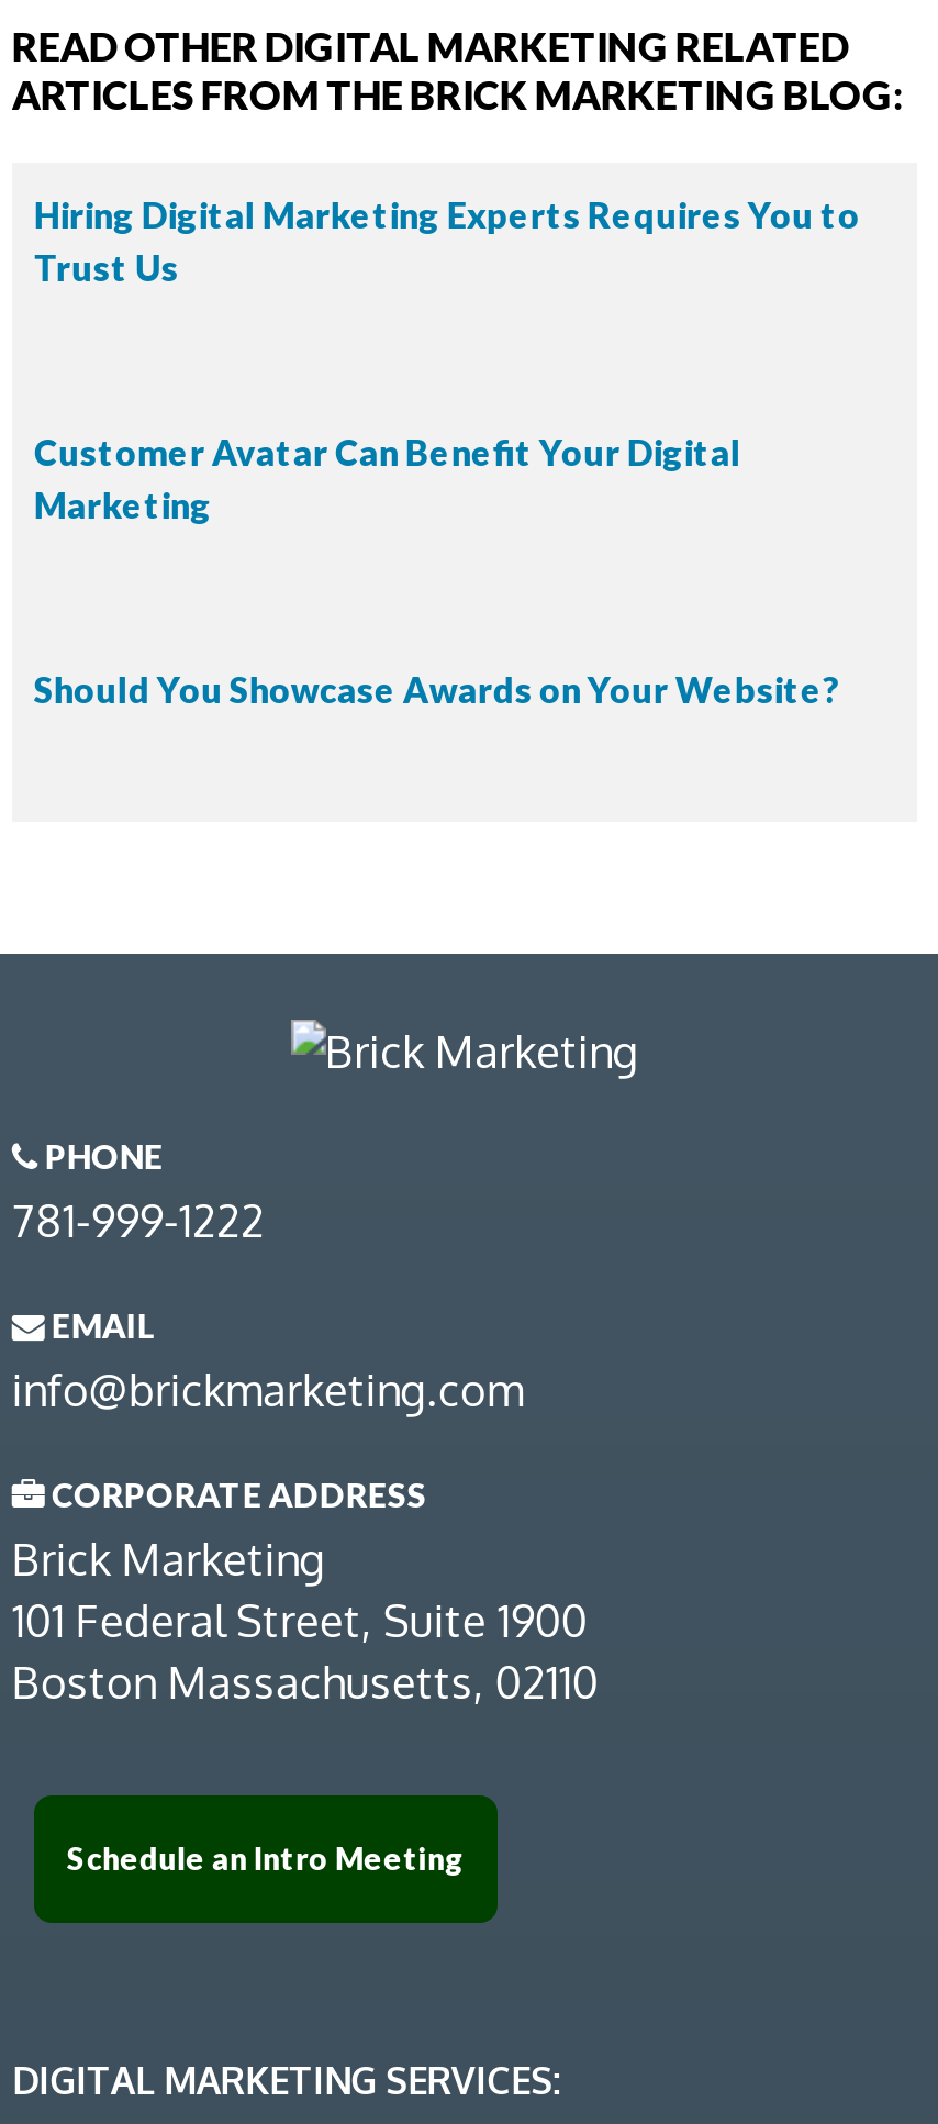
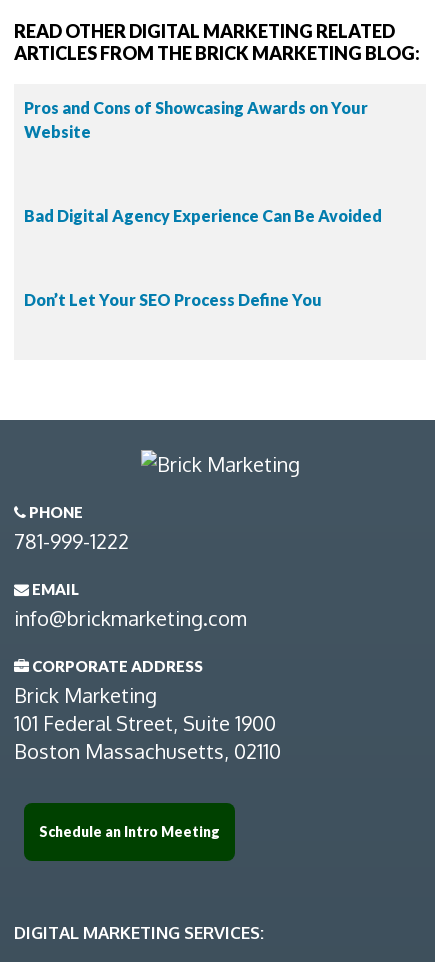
[34,193,860,287] Hiring Digital Marketing Experts Requires You to | Trust Us -> [24,98,368,141] Pros and Cons of Showcasing Awards on Your | Website
[34,430,741,525] Customer Avatar Can Benefit Your Digital | Marketing -> [24,206,382,225] Bad Digital Agency Experience Can Be Avoided
[34,667,840,709] Should You Showcase Awards on Your Website? -> [24,290,322,309] Don’t Let Your SEO Process Define You

